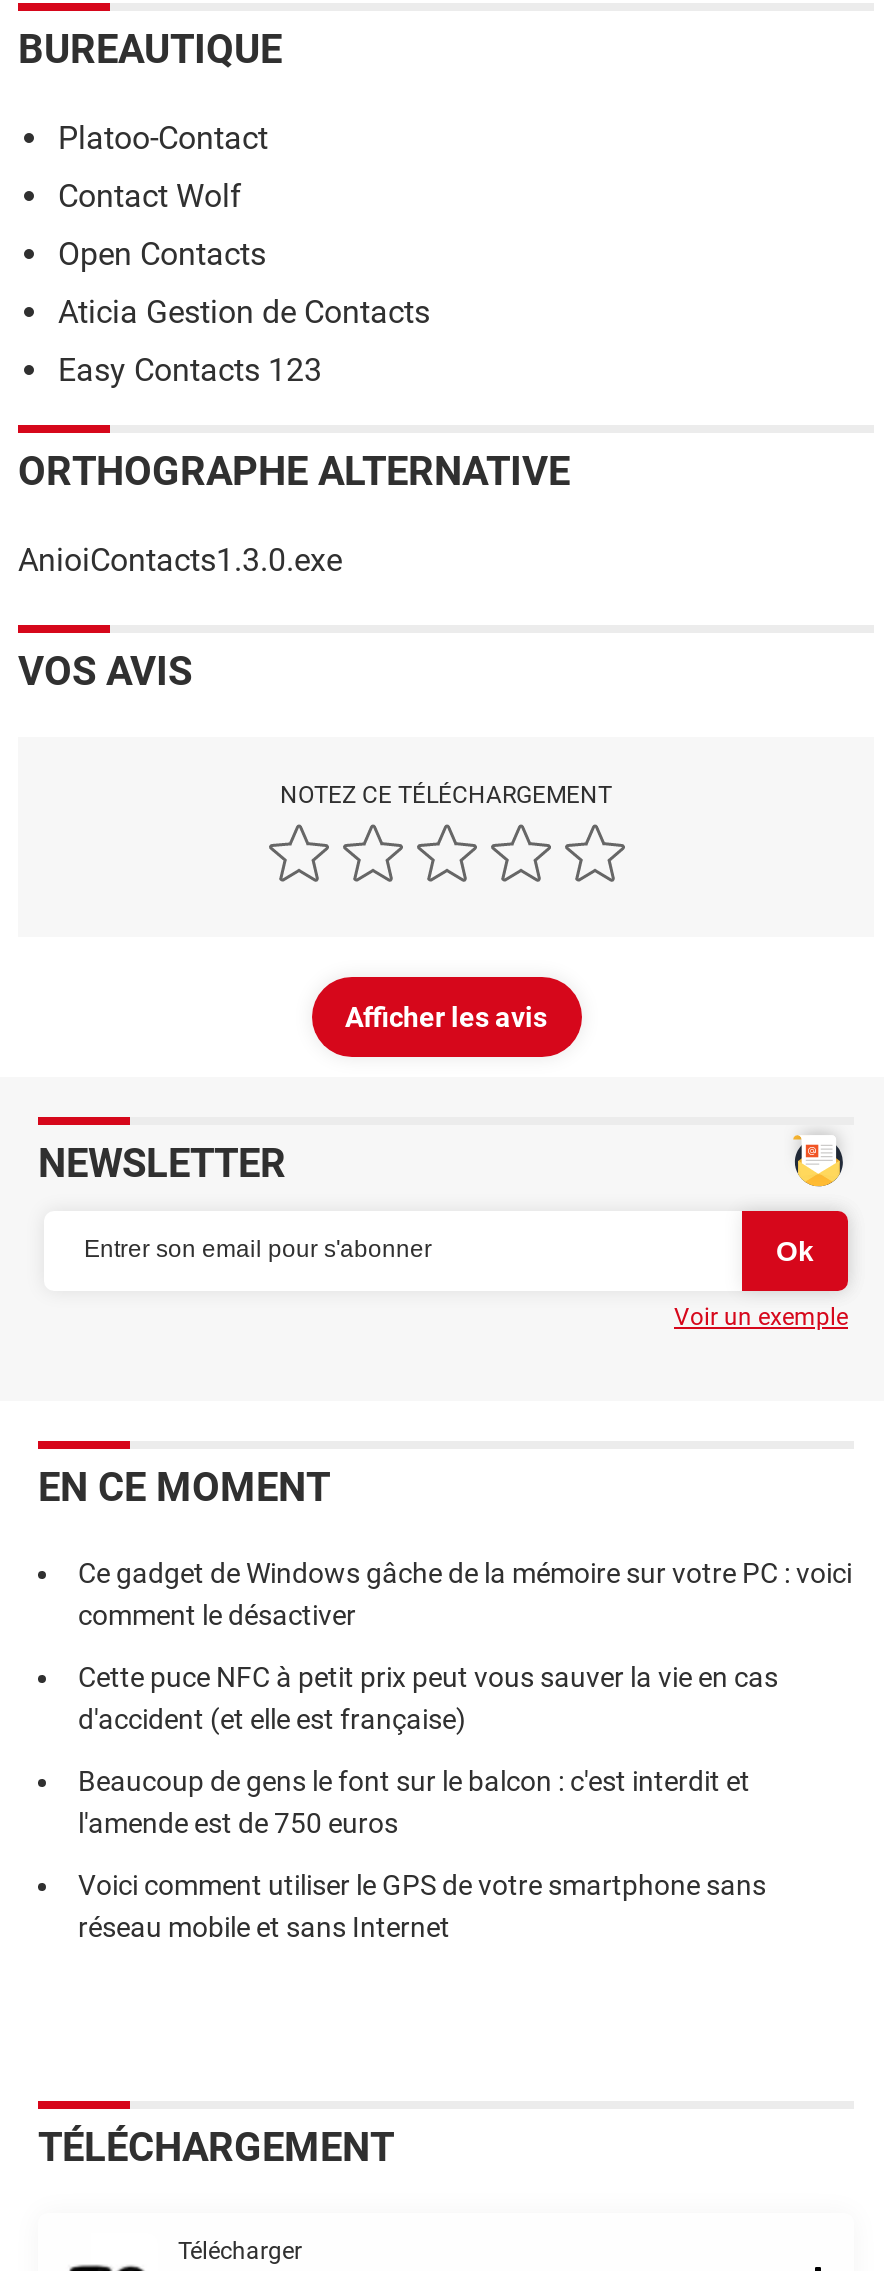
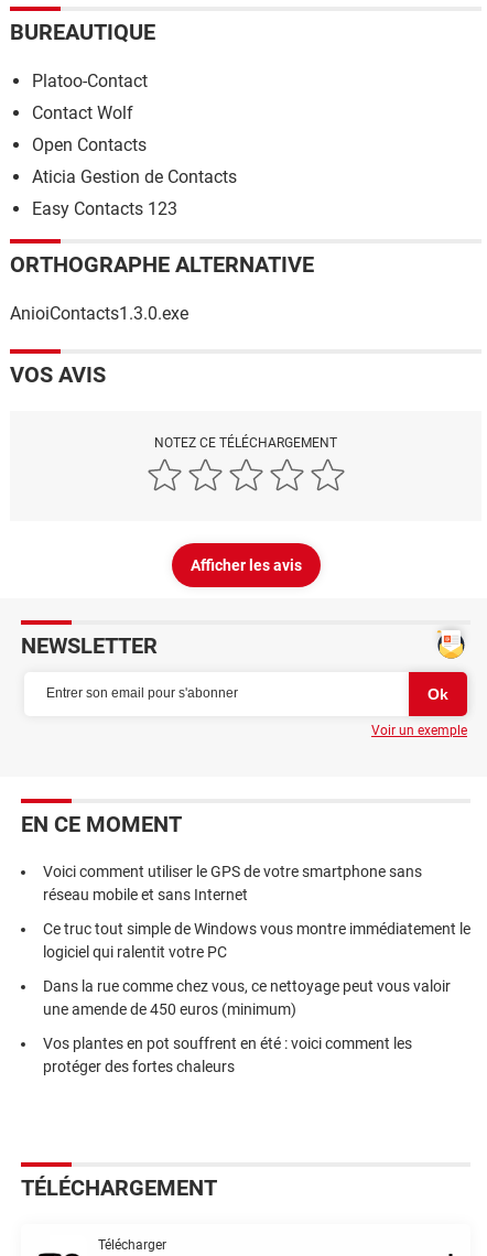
[78,1557,852,1839] Ce gadget de Windows gâche de la mémoire sur votre PC : voici | comment le désactiver | Cette puce NFC à petit prix peut vous sauver la vie en cas | d'accident (et elle est française) | Beaucoup de gens le font sur le balcon : c'est interdit et | l'amende est de 750 euros -> none
moved [78,1869,766,1943] -> [43,863,422,903]: Voici comment utiliser le GPS de votre smartphone sans | réseau mobile et sans Internet
none -> [43,920,470,1075] Ce truc tout simple de Windows vous montre immédiatement le | logiciel qui ralentit votre PC | Dans la rue comme chez vous, ce nettoyage peut vous valoir | une amende de 450 euros (minimum) | Vos plantes en pot souffrent en été : voici comment les | protéger des fortes chaleurs

